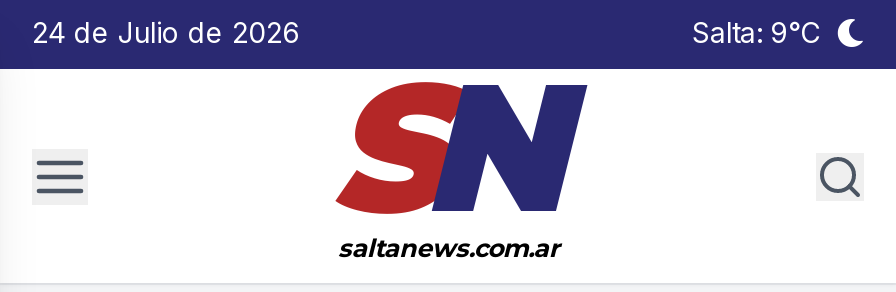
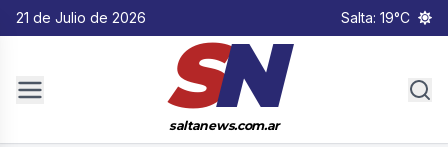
[32,15,300,49] 24 de Julio de 2026 -> [16,9,146,26] 21 de Julio de 2026
[692,15,820,49] Salta: 9°C -> [341,9,410,26] Salta: 19°C

